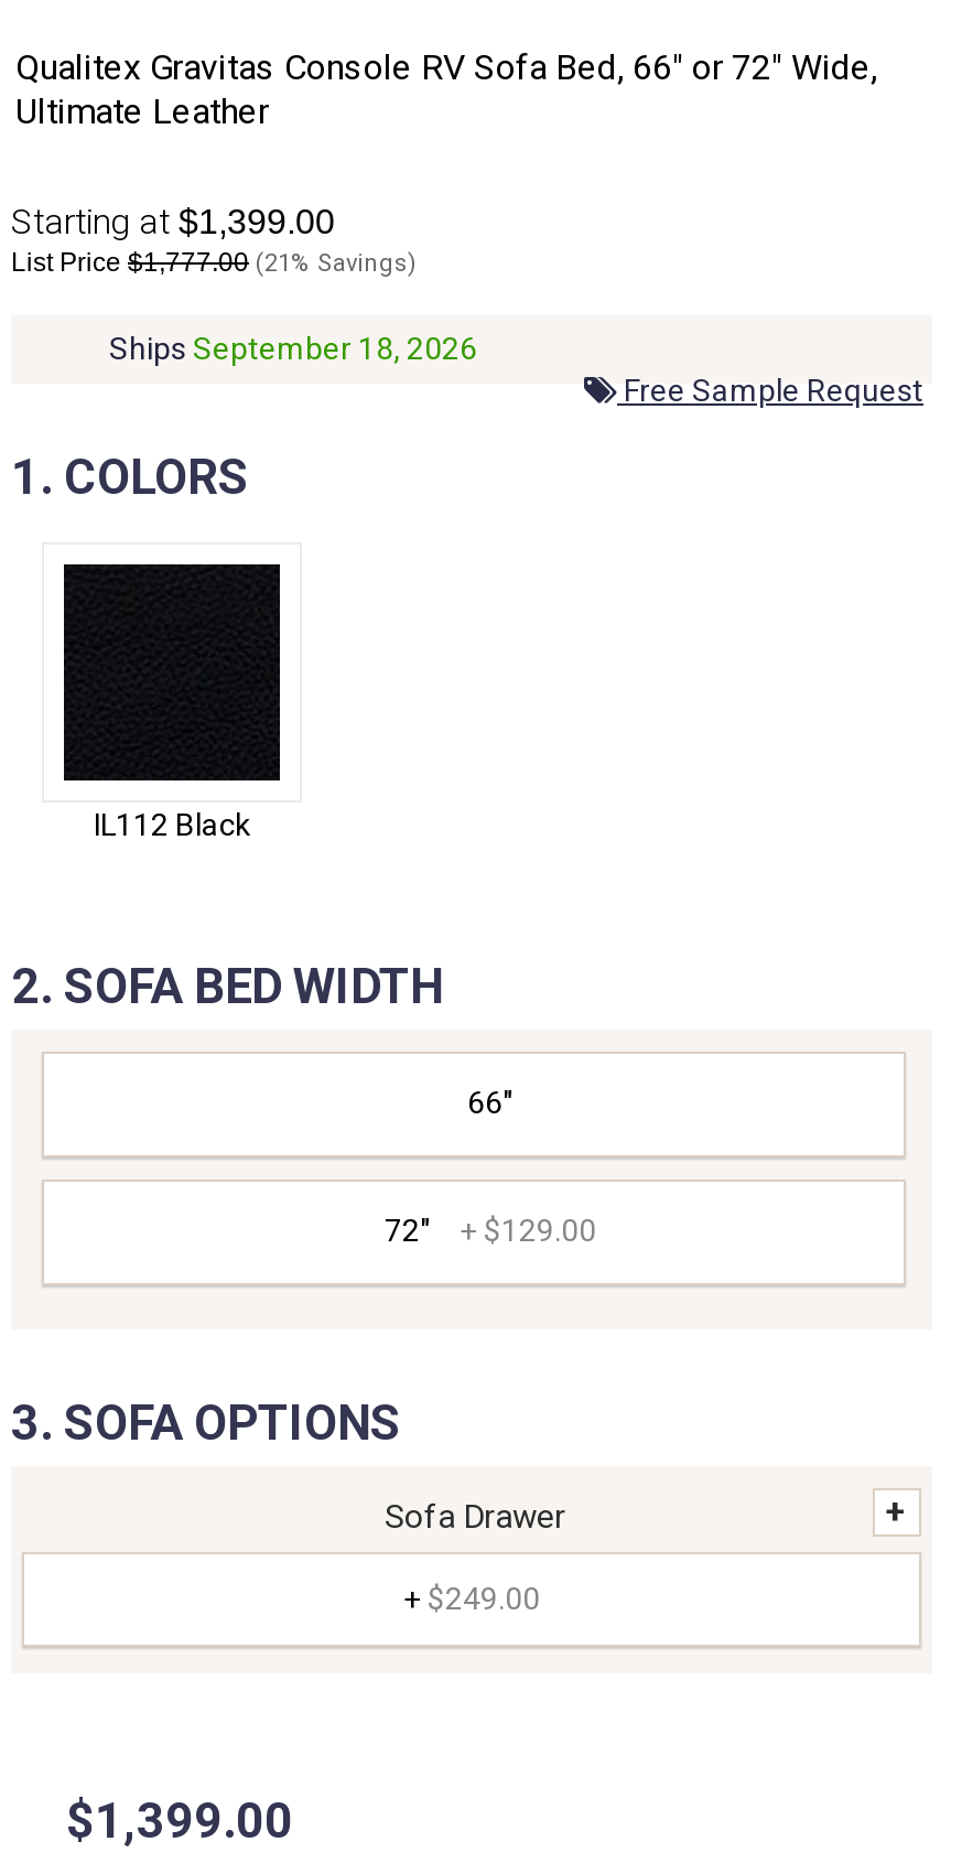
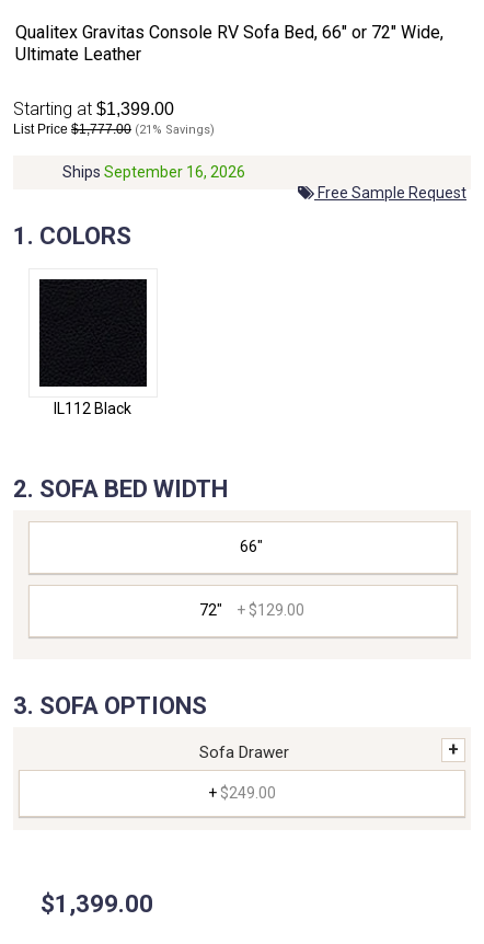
[109,330,477,366] Ships September 18, 2026 -> [62,163,245,180] Ships September 16, 2026

